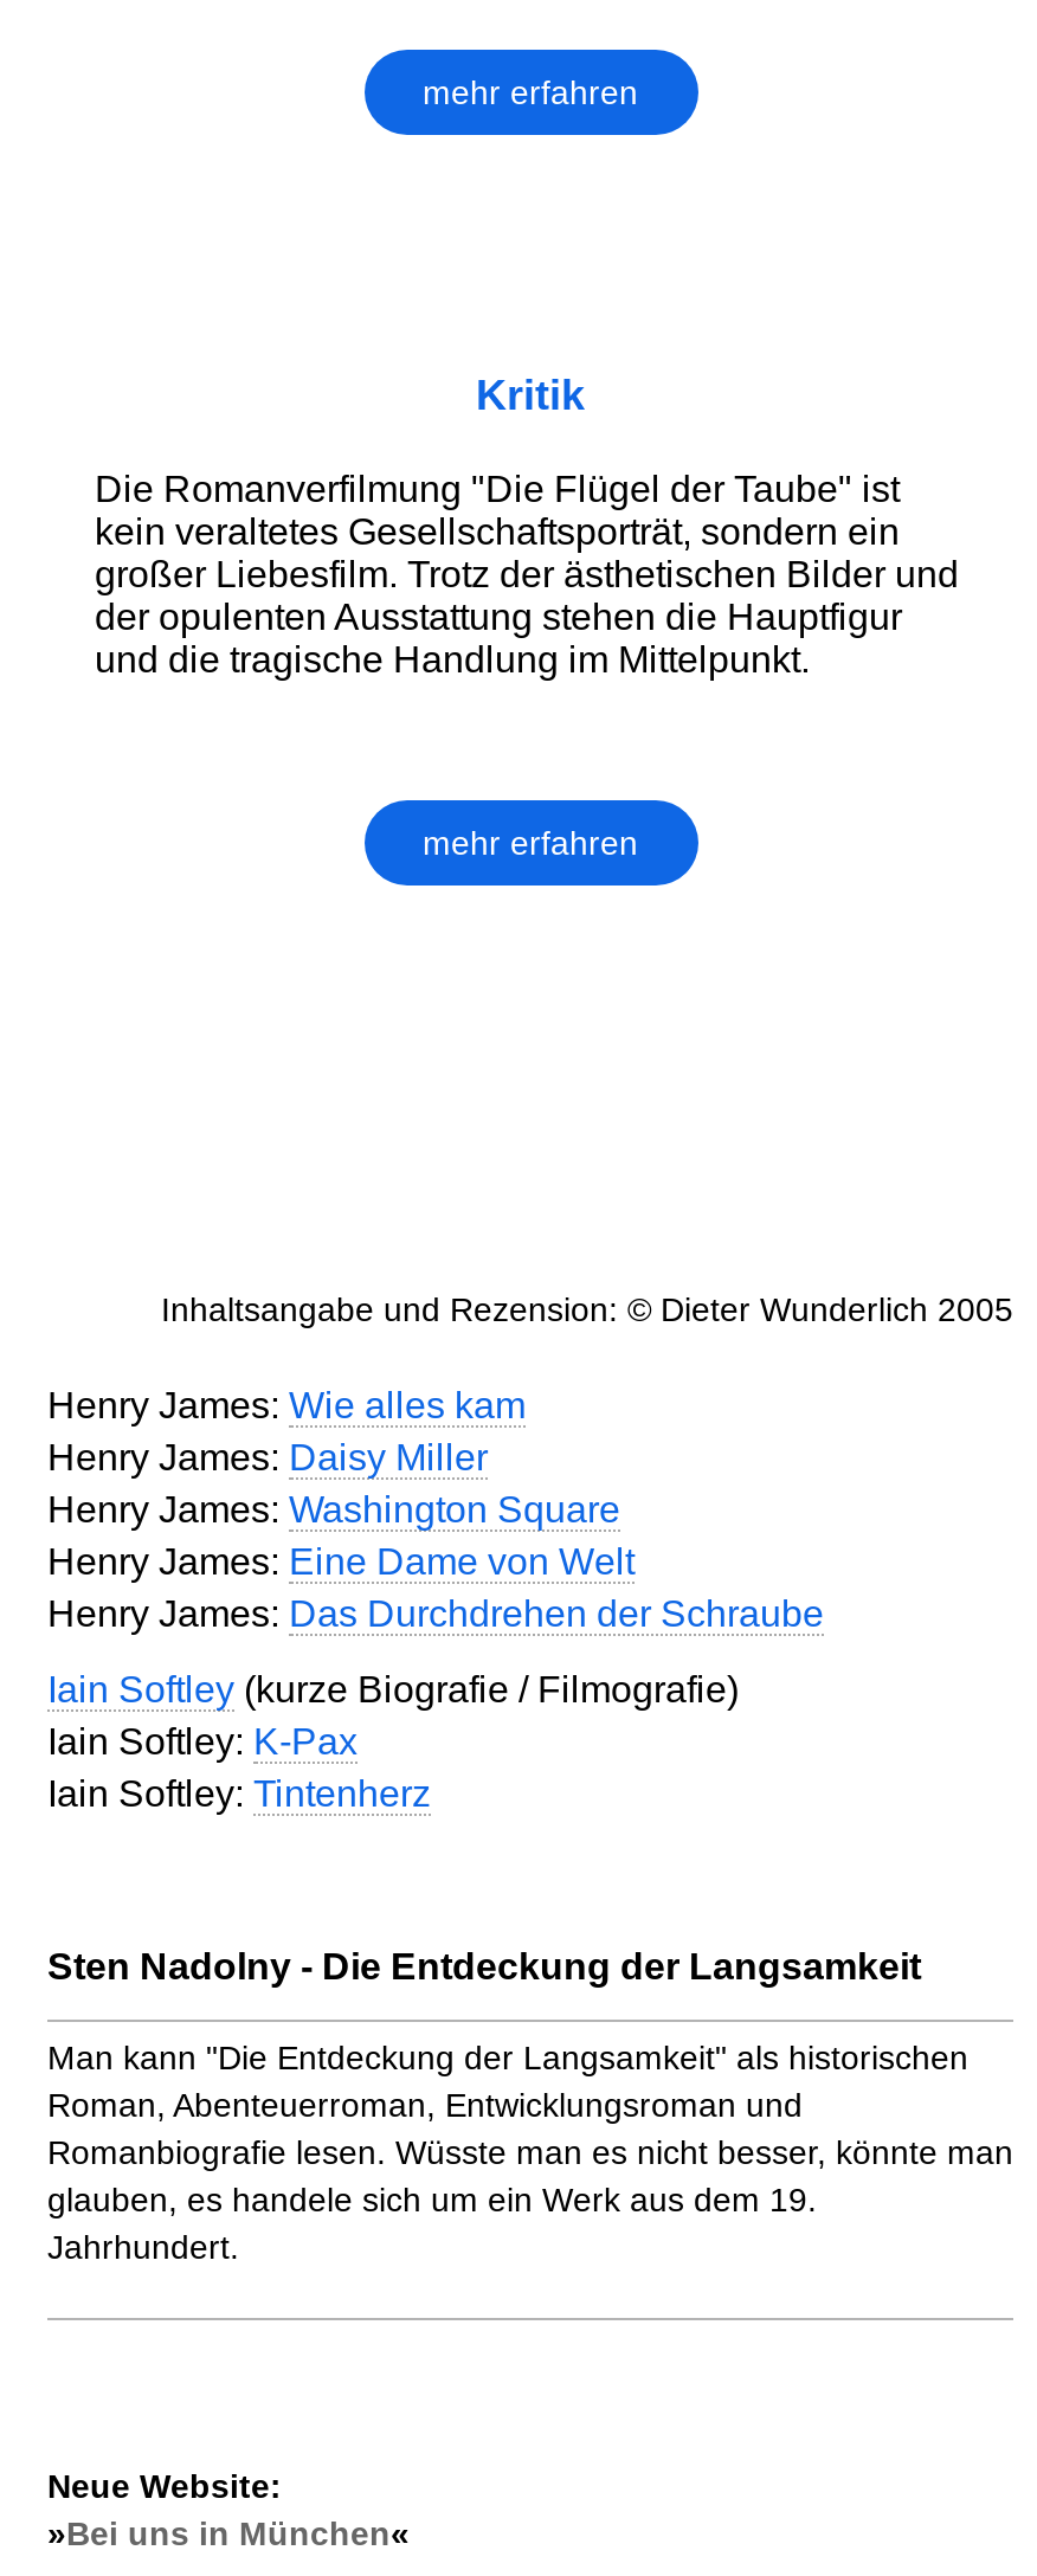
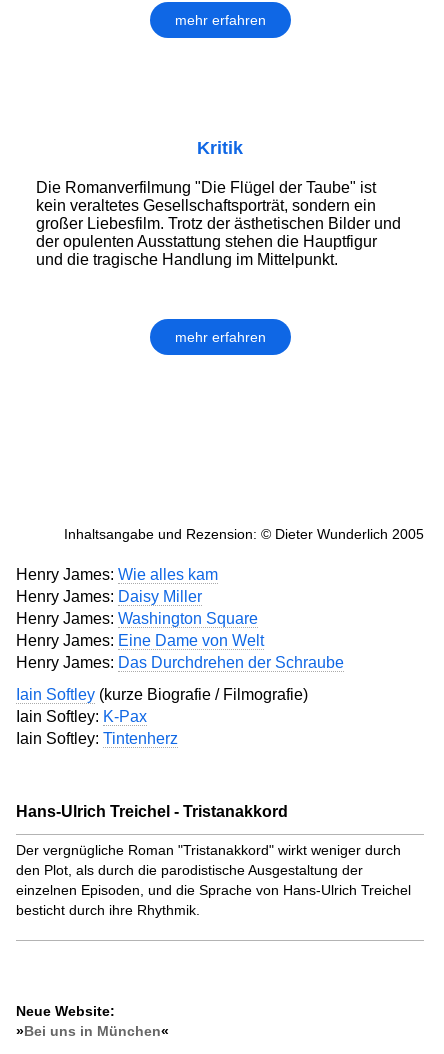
[47,1947,921,1987] Sten Nadolny - Die Entdeckung der Langsamkeit -> [16,803,288,820] Hans-Ulrich Treichel - Tristanakkord
[47,2039,1013,2267] Man kann "Die Entdeckung der Langsamkeit" als historischen | Roman, Abenteuerroman, Entwicklungsroman und | Romanbiografie lesen. Wüsste man es nicht besser, könnte man | glauben, es handele sich um ein Werk aus dem 19. | Jahrhundert. -> [16,842,411,918] Der vergnügliche Roman "Tristanakkord" wirkt weniger durch | den Plot, als durch die parodistische Ausgestaltung der | einzelnen Episoden, und die Sprache von Hans-Ulrich Treichel | besticht durch ihre Rhythmik.

